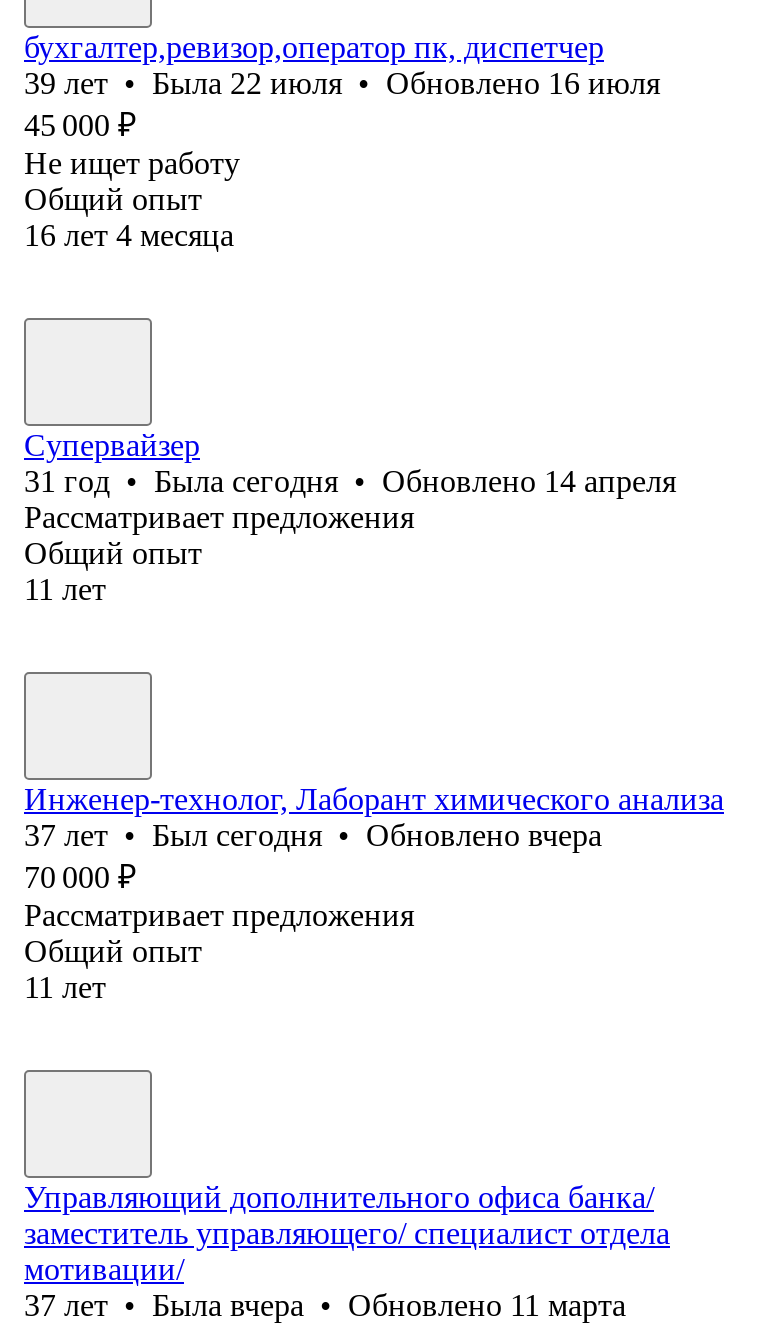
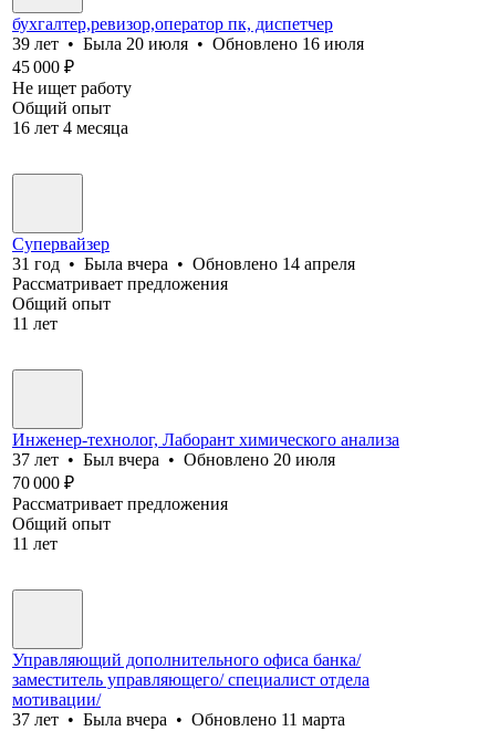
[24,66,660,100] 39 лет • Была 22 июля • Обновлено 16 июля -> [12,34,364,53] 39 лет • Была 20 июля • Обновлено 16 июля
[24,464,676,498] 31 год • Была сегодня • Обновлено 14 апреля -> [12,254,355,273] 31 год • Была вчера • Обновлено 14 апреля
[24,818,602,852] 37 лет • Был сегодня • Обновлено вчера -> [12,450,335,469] 37 лет • Был вчера • Обновлено 20 июля

